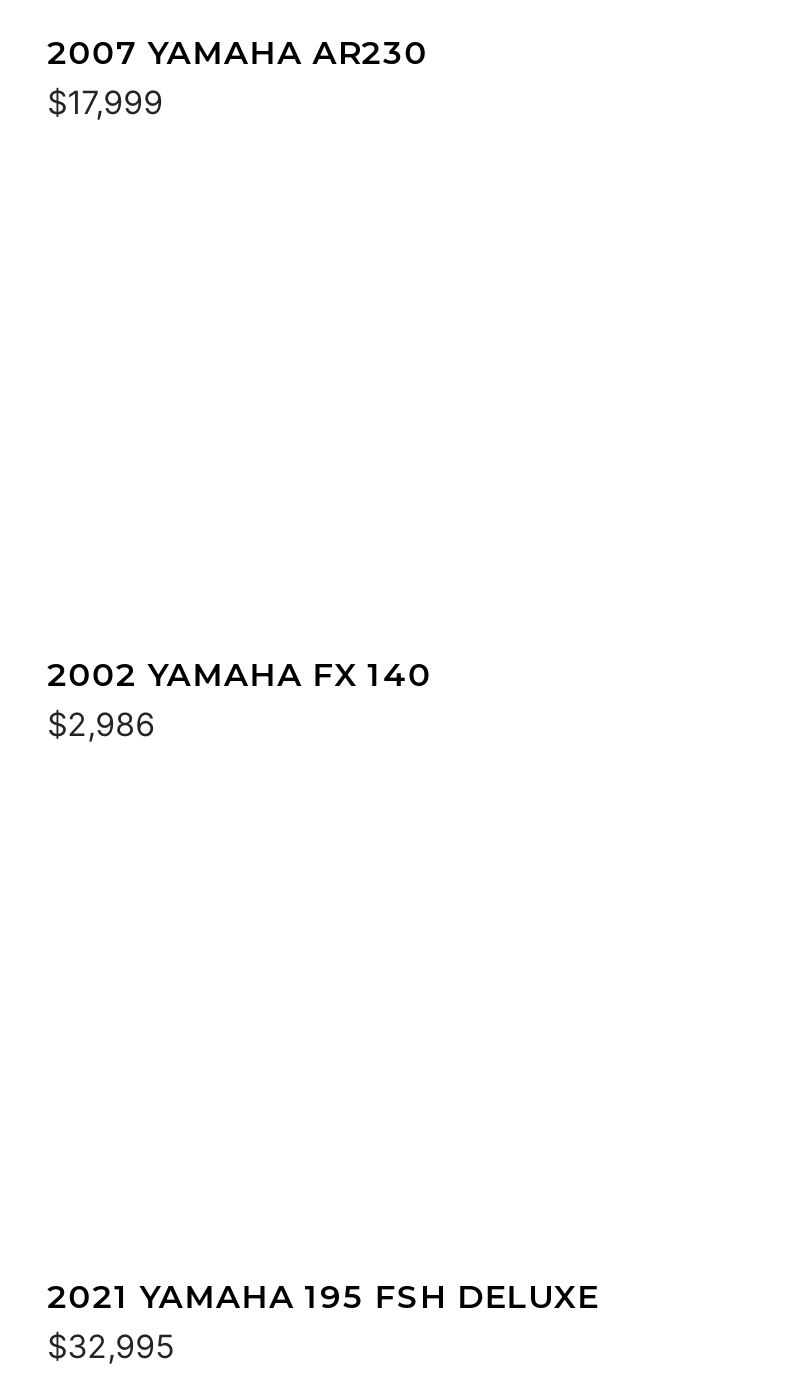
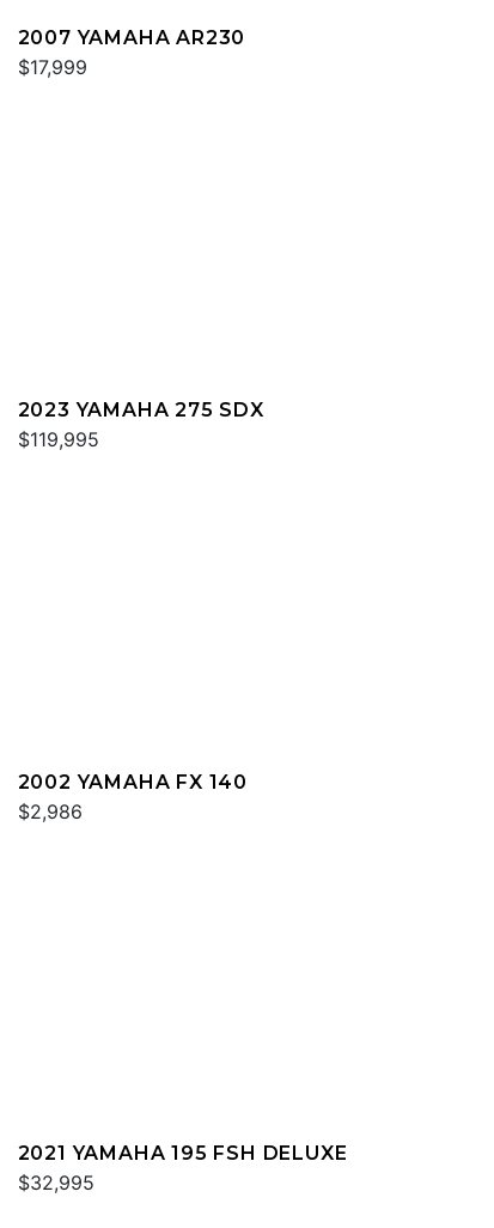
none -> [17,399,264,451] 2023 YAMAHA 275 SDX | $119,995

